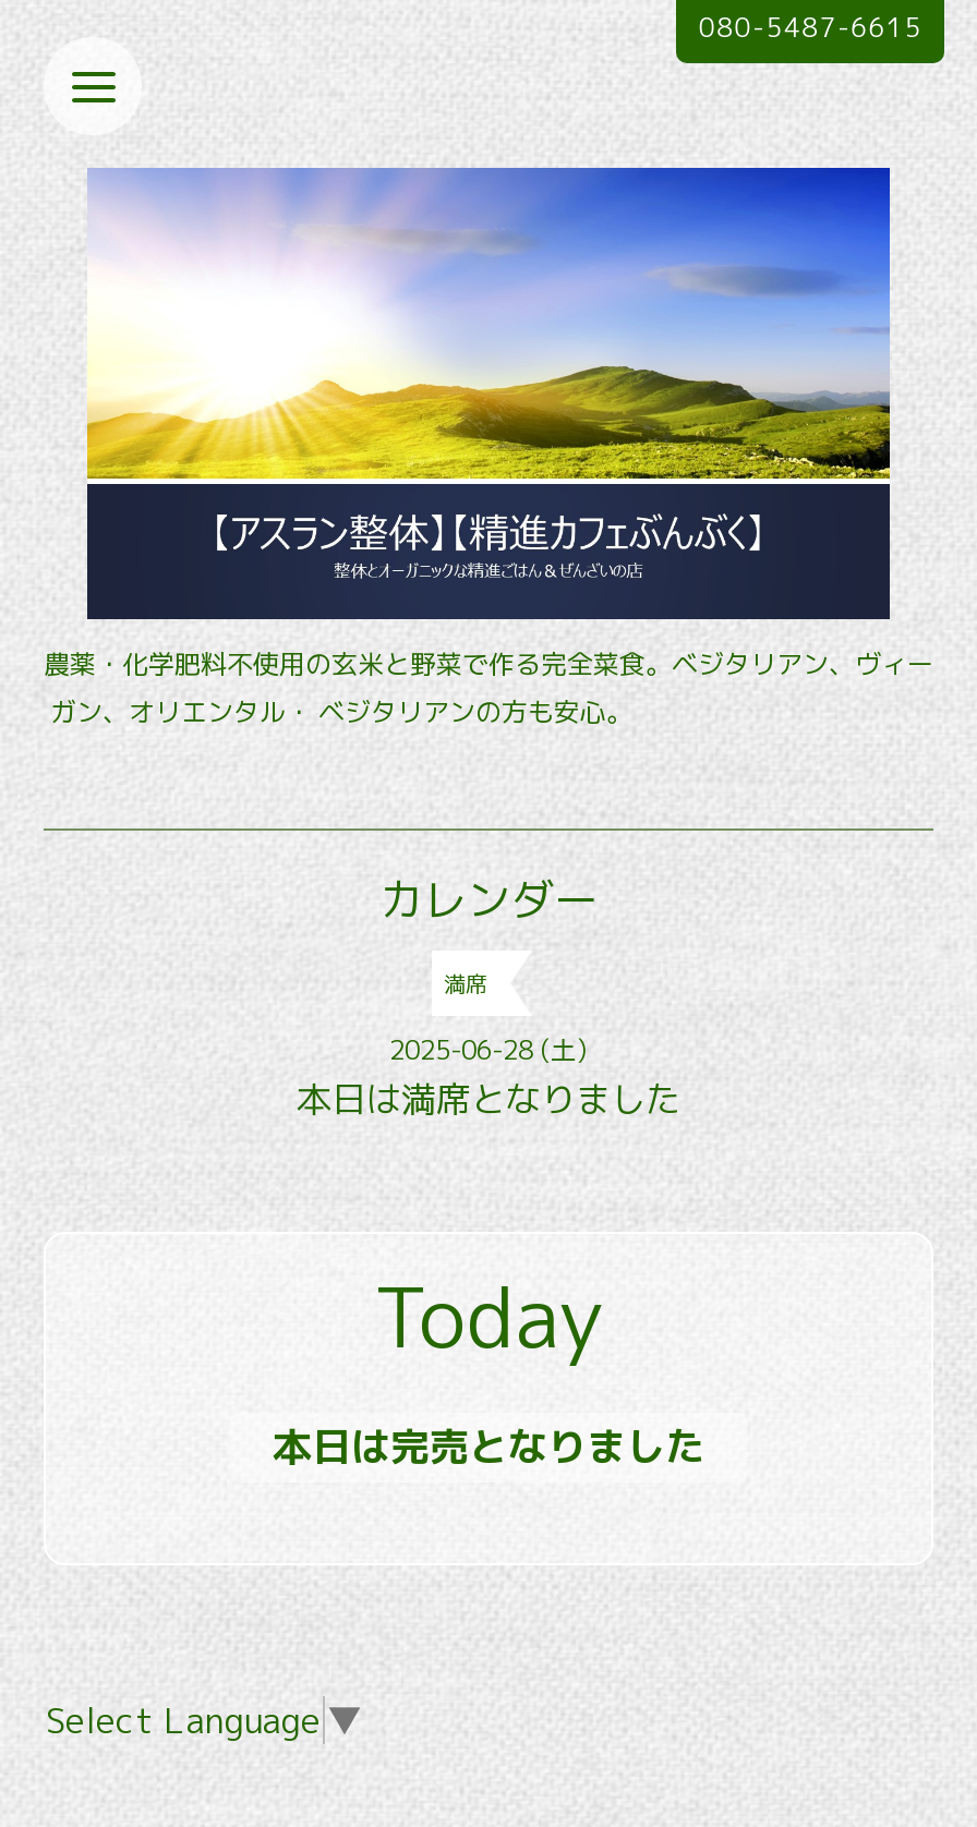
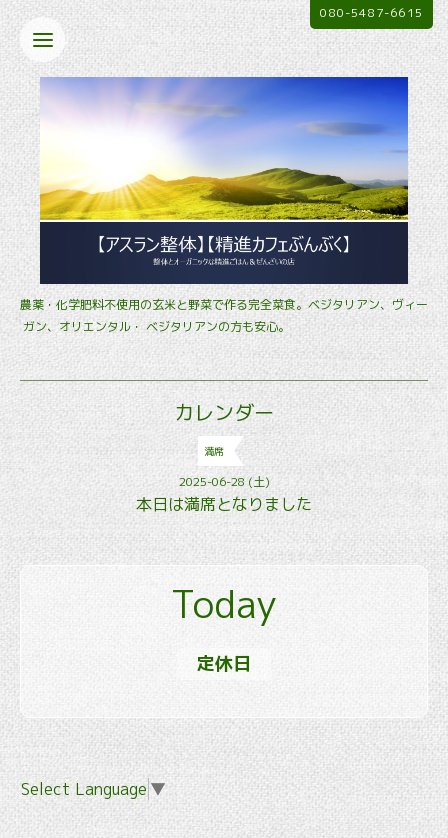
[273,1420,704,1474] 本日は完売となりました -> [197,651,251,676] 定休日

